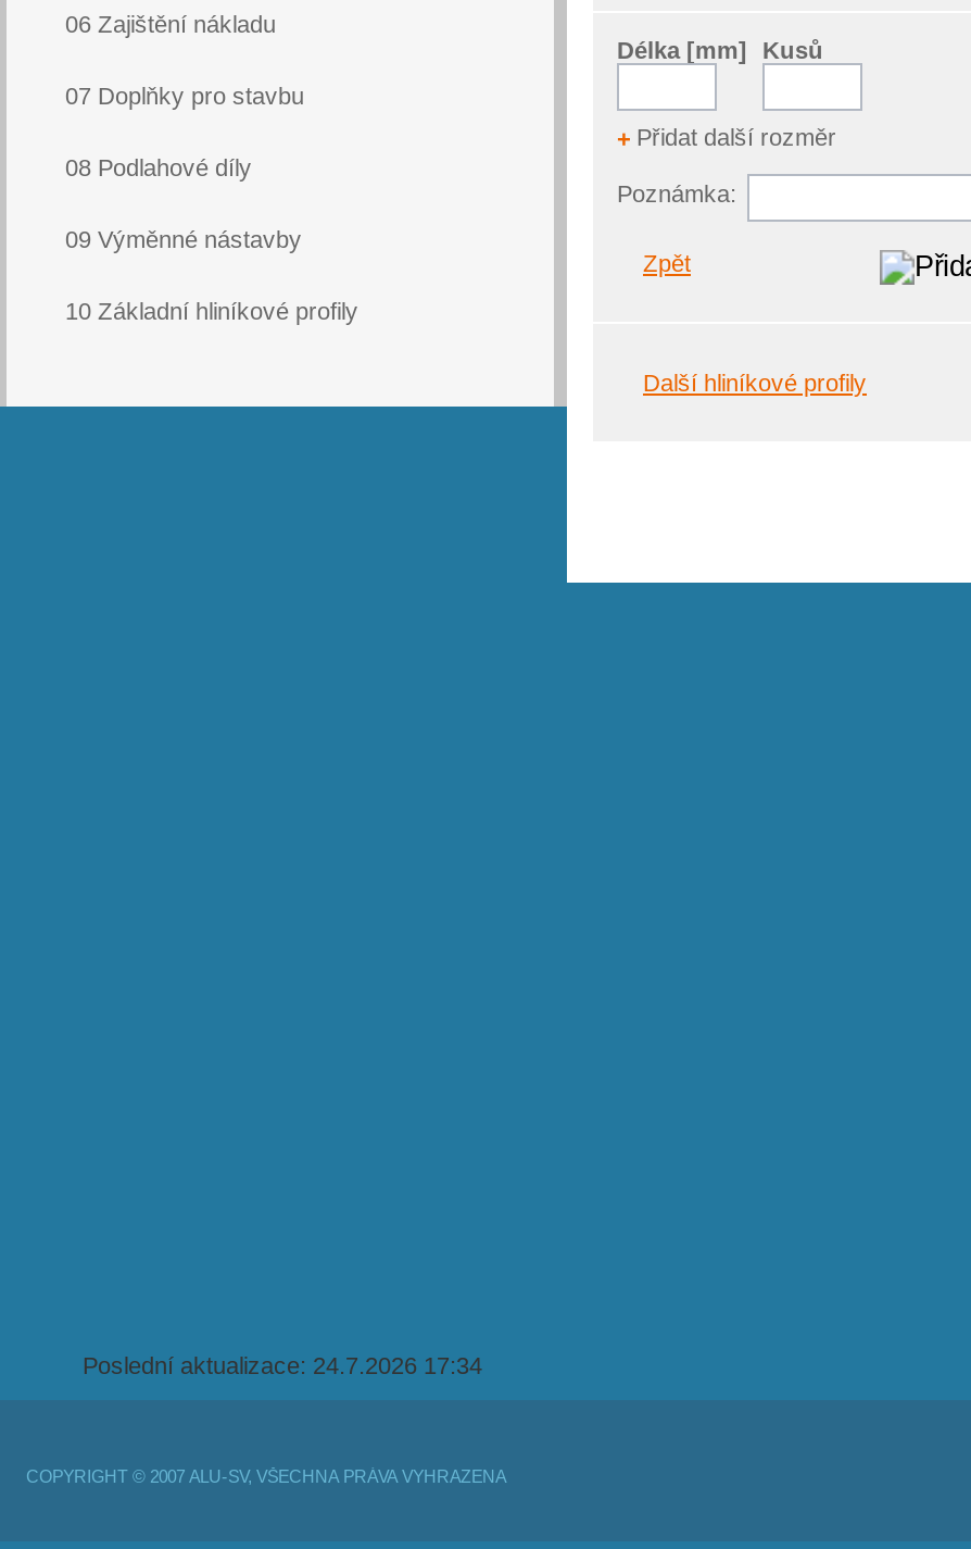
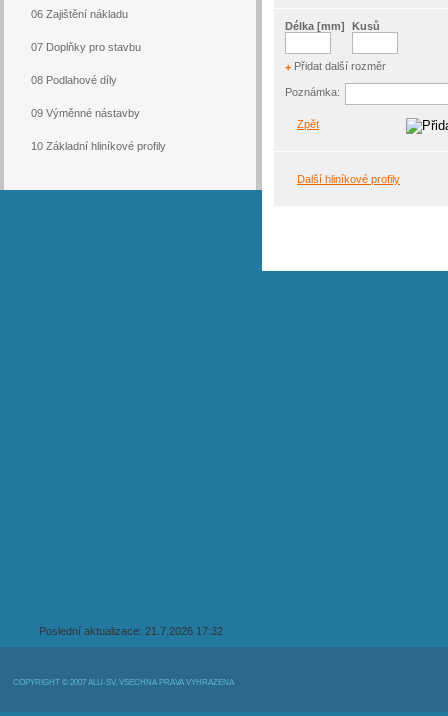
[83,1352,482,1378] Poslední aktualizace: 24.7.2026 17:34 -> [39,625,223,637] Poslední aktualizace: 21.7.2026 17:32

